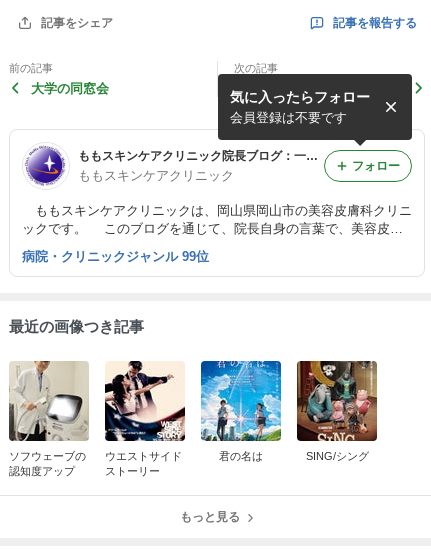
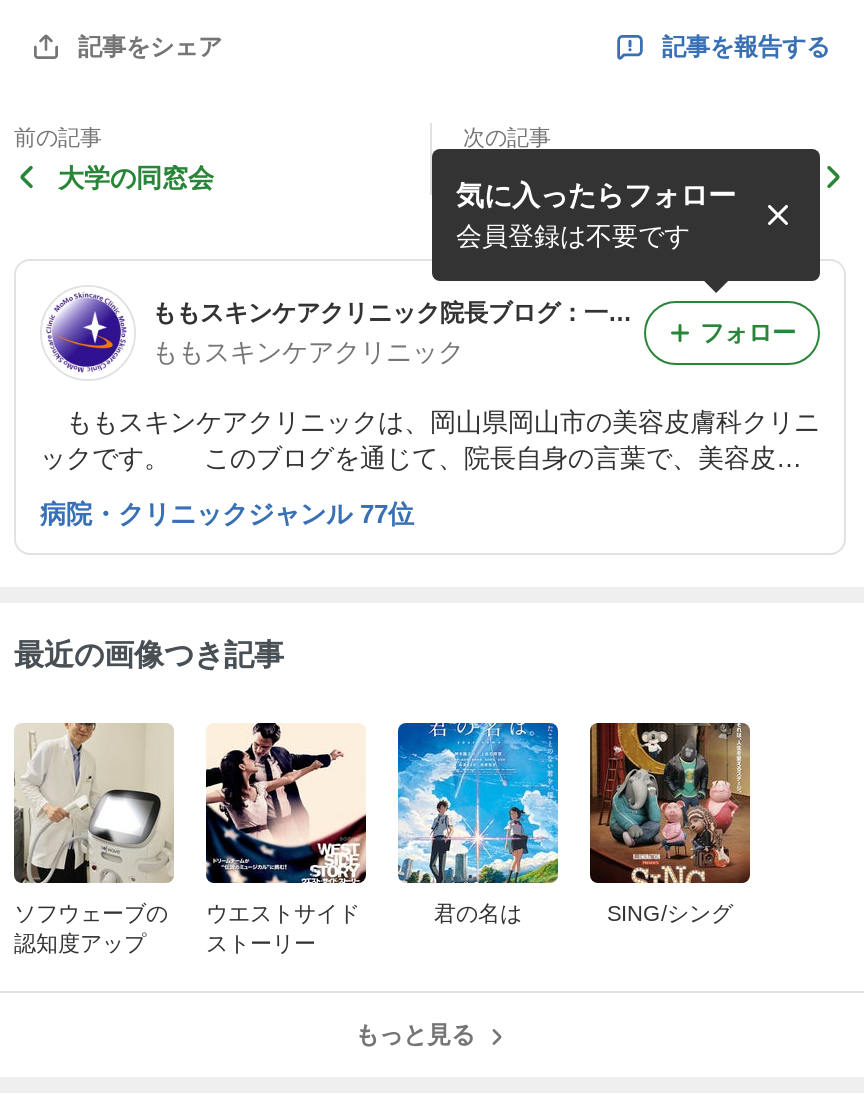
[22,249,209,264] 病院・クリニックジャンル 99位 -> [40,499,414,529] 病院・クリニックジャンル 77位

